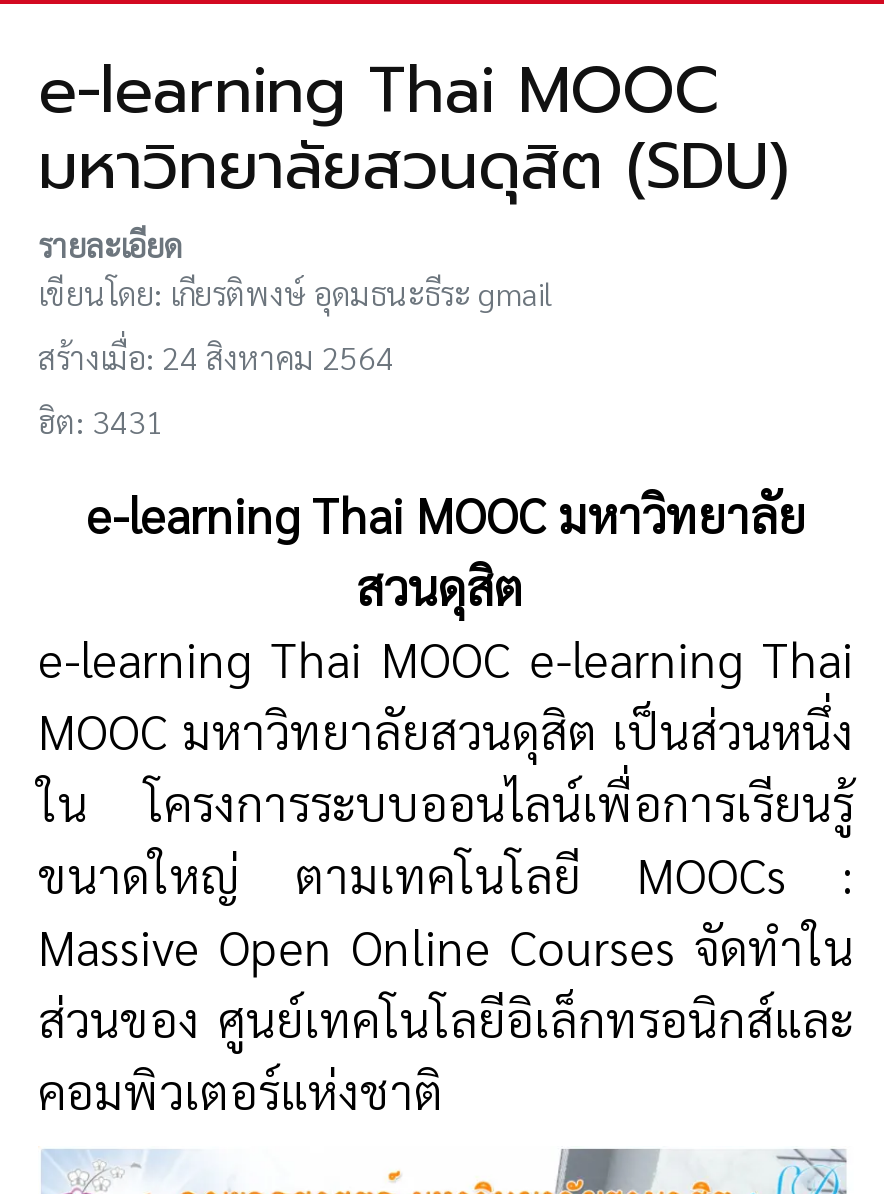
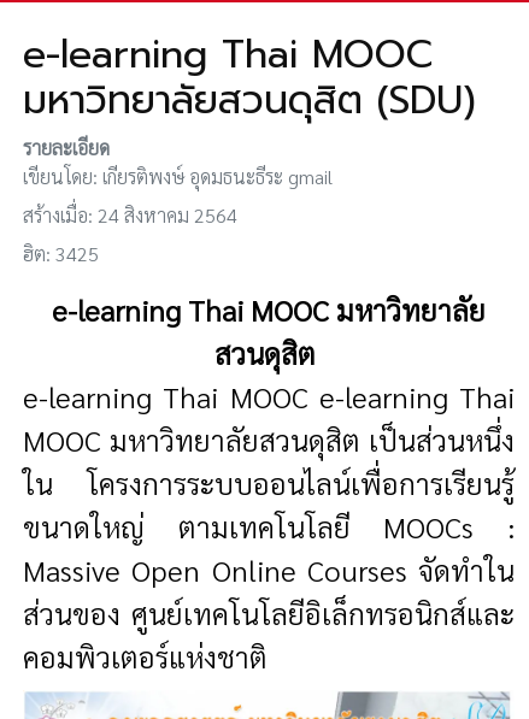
[38,400,164,442] ฮิต: 3431 -> [23,241,99,266] ฮิต: 3425

